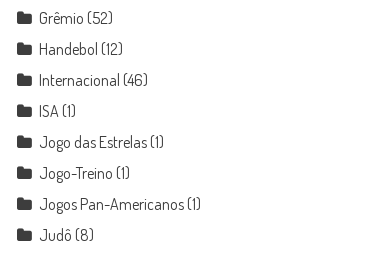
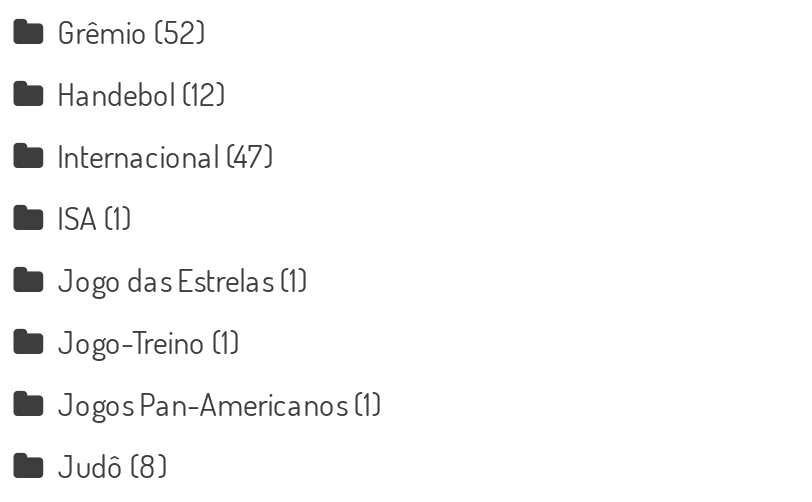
[39,70,148,90] Internacional (46) -> [57,136,273,176] Internacional (47)

